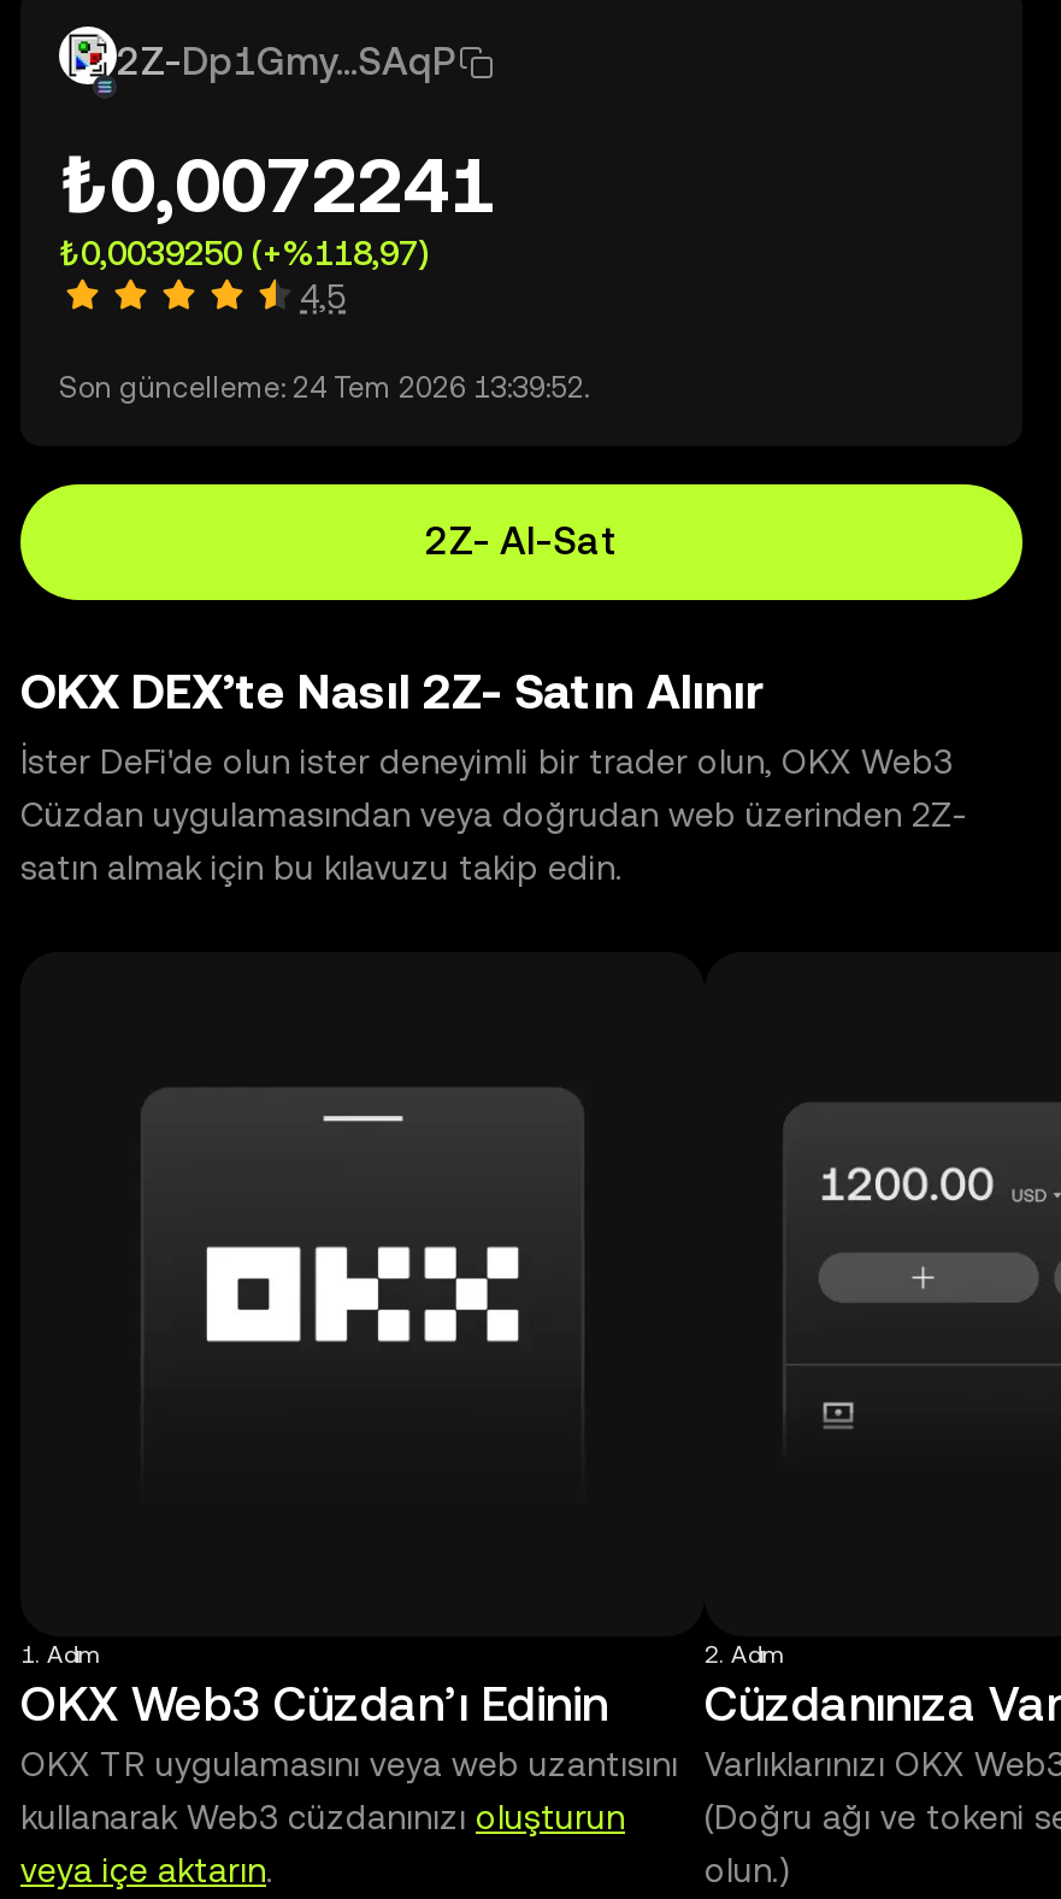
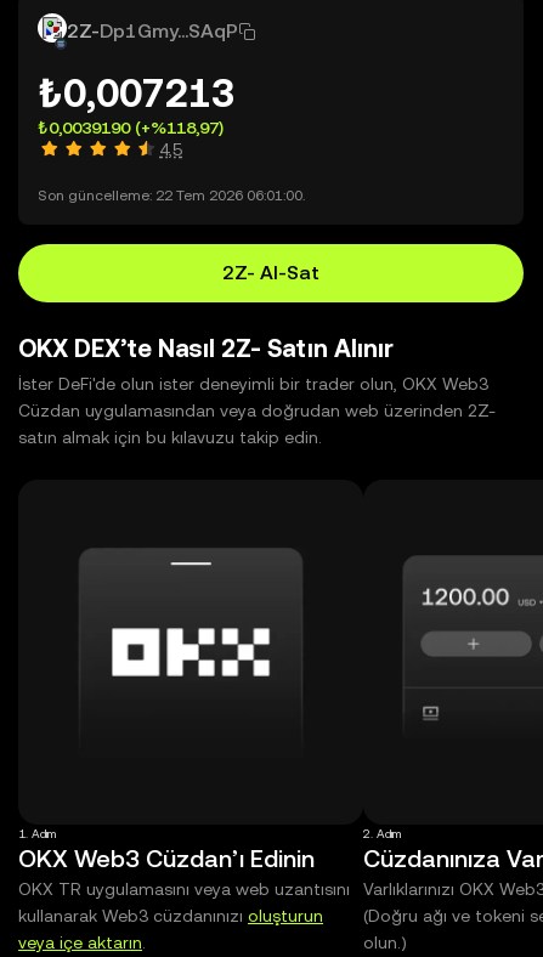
[59,140,495,229] ₺0,0072241 -> [38,70,234,115] ₺0,007213
[59,234,428,272] ₺0,0039250 (+%118,97) -> [38,118,224,137] ₺0,0039190 (+%118,97)
[59,371,589,405] Son güncelleme: 24 Tem 2026 13:39:52. -> [38,187,305,204] Son güncelleme: 22 Tem 2026 06:01:00.

